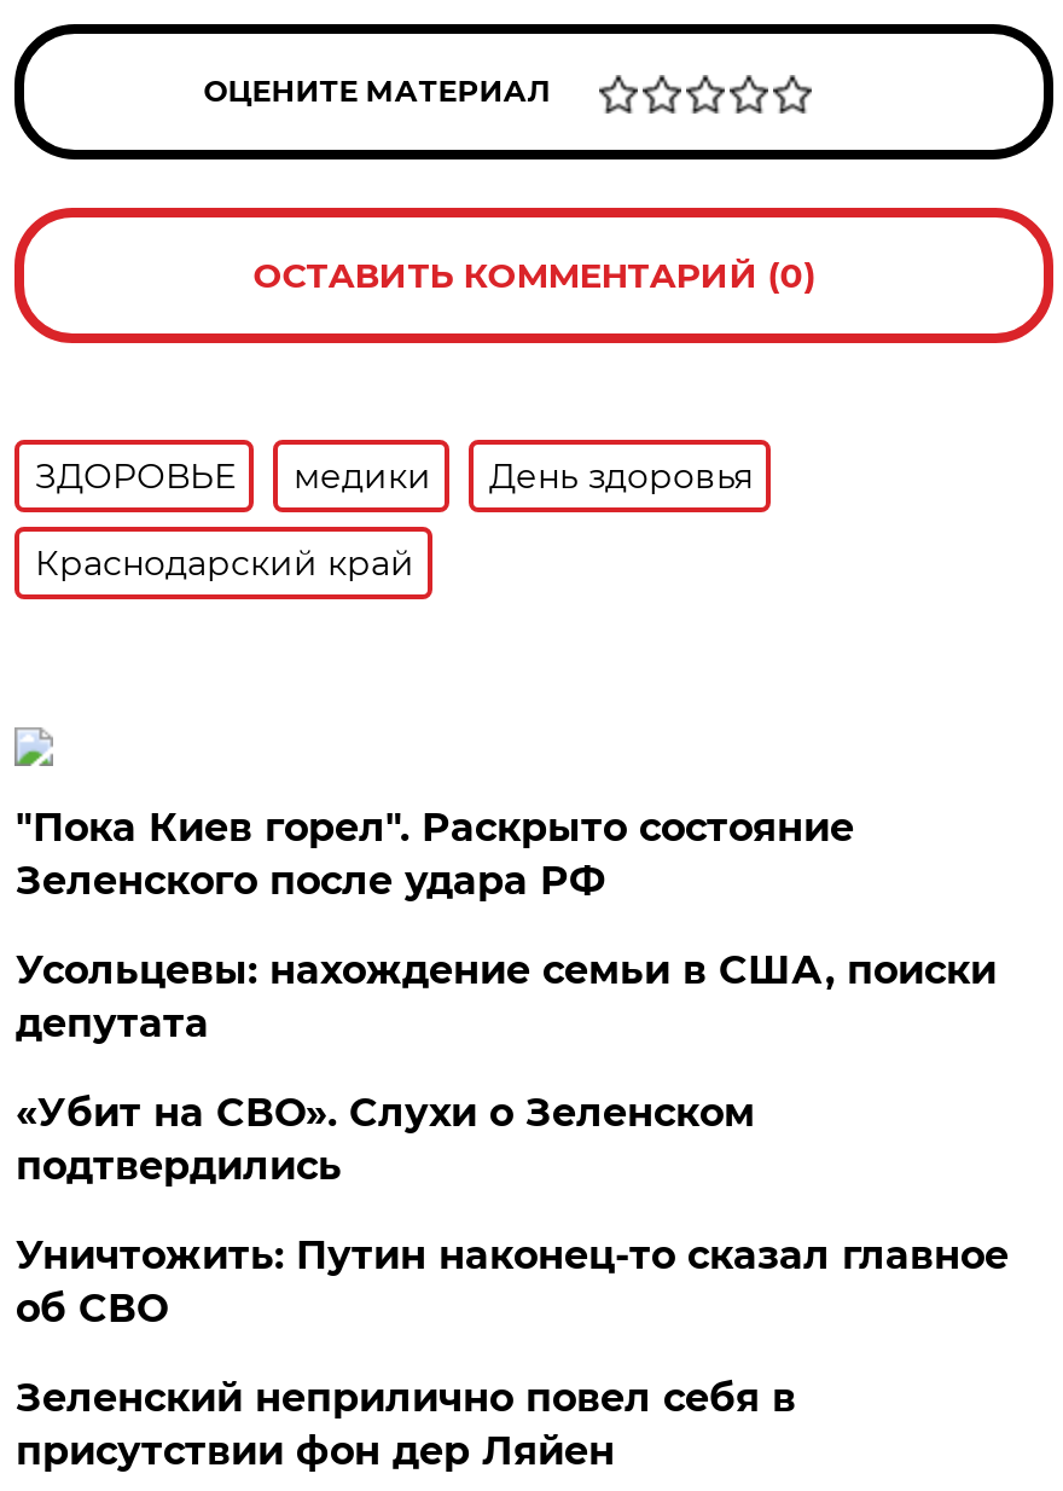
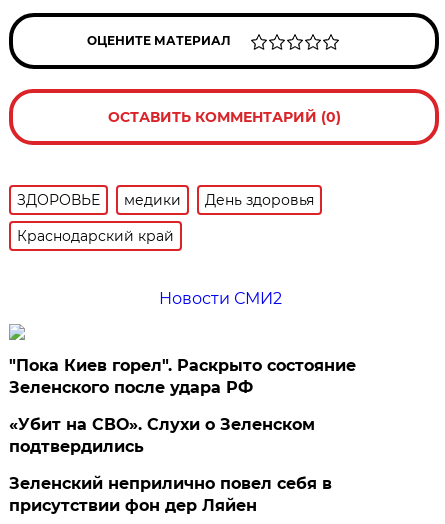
none -> [159,289,282,308] Новости СМИ2
moved [15,805,854,904] -> [9,356,356,397]: "Пока Киев горел". Раскрыто состояние | Зеленского после удара РФ
[15,947,996,1046] Усольцевы: нахождение семьи в США, поиски | депутата -> none
[15,1232,1008,1332] Уничтожить: Путин наконец-то сказал главное | об СВО -> none

